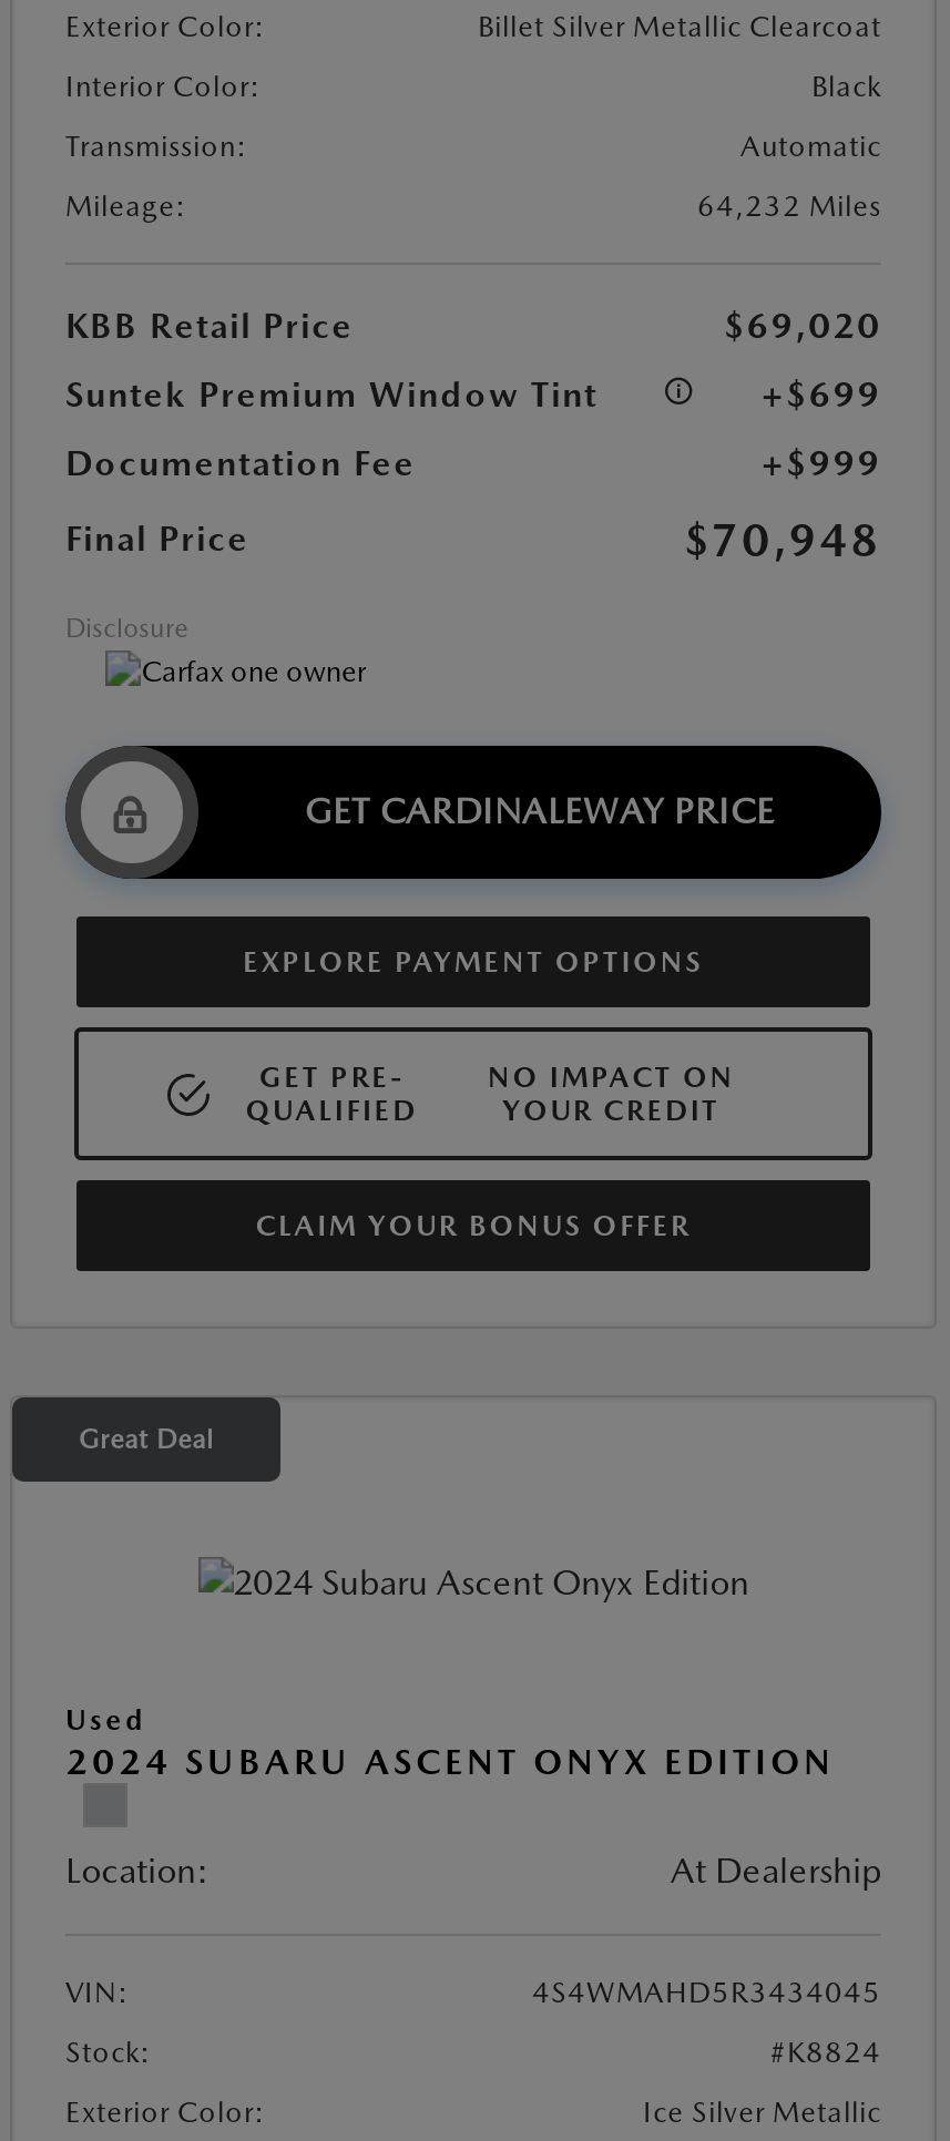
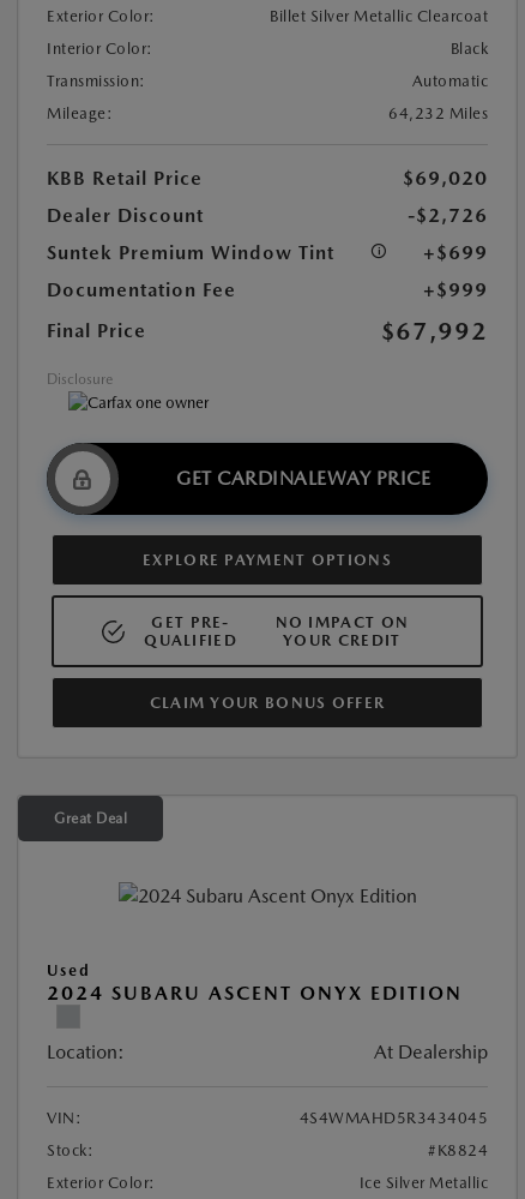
none -> [47,204,488,227] Dealer Discount | -$2,726
[684,513,881,566] $70,948 -> [381,317,488,346] $67,992

